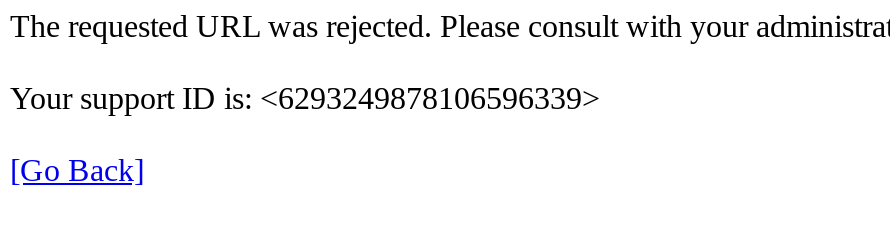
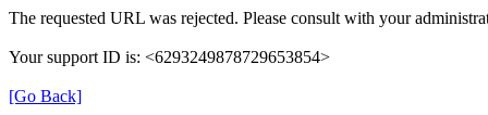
[10,81,600,115] Your support ID is: <6293249878106596339> -> [9,48,330,66] Your support ID is: <6293249878729653854>

